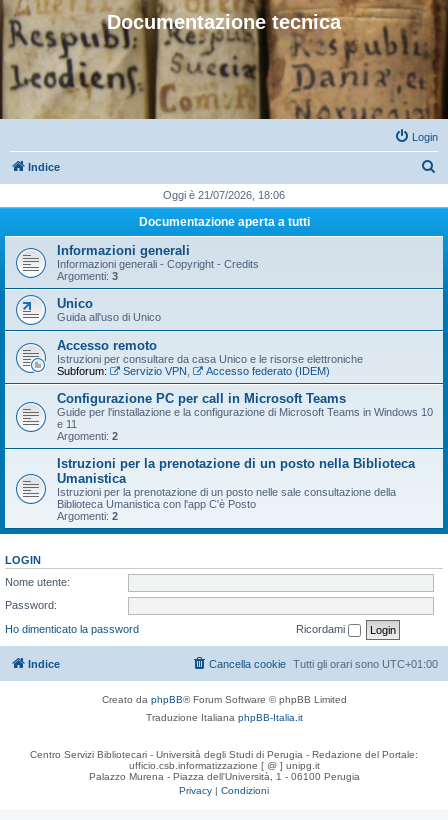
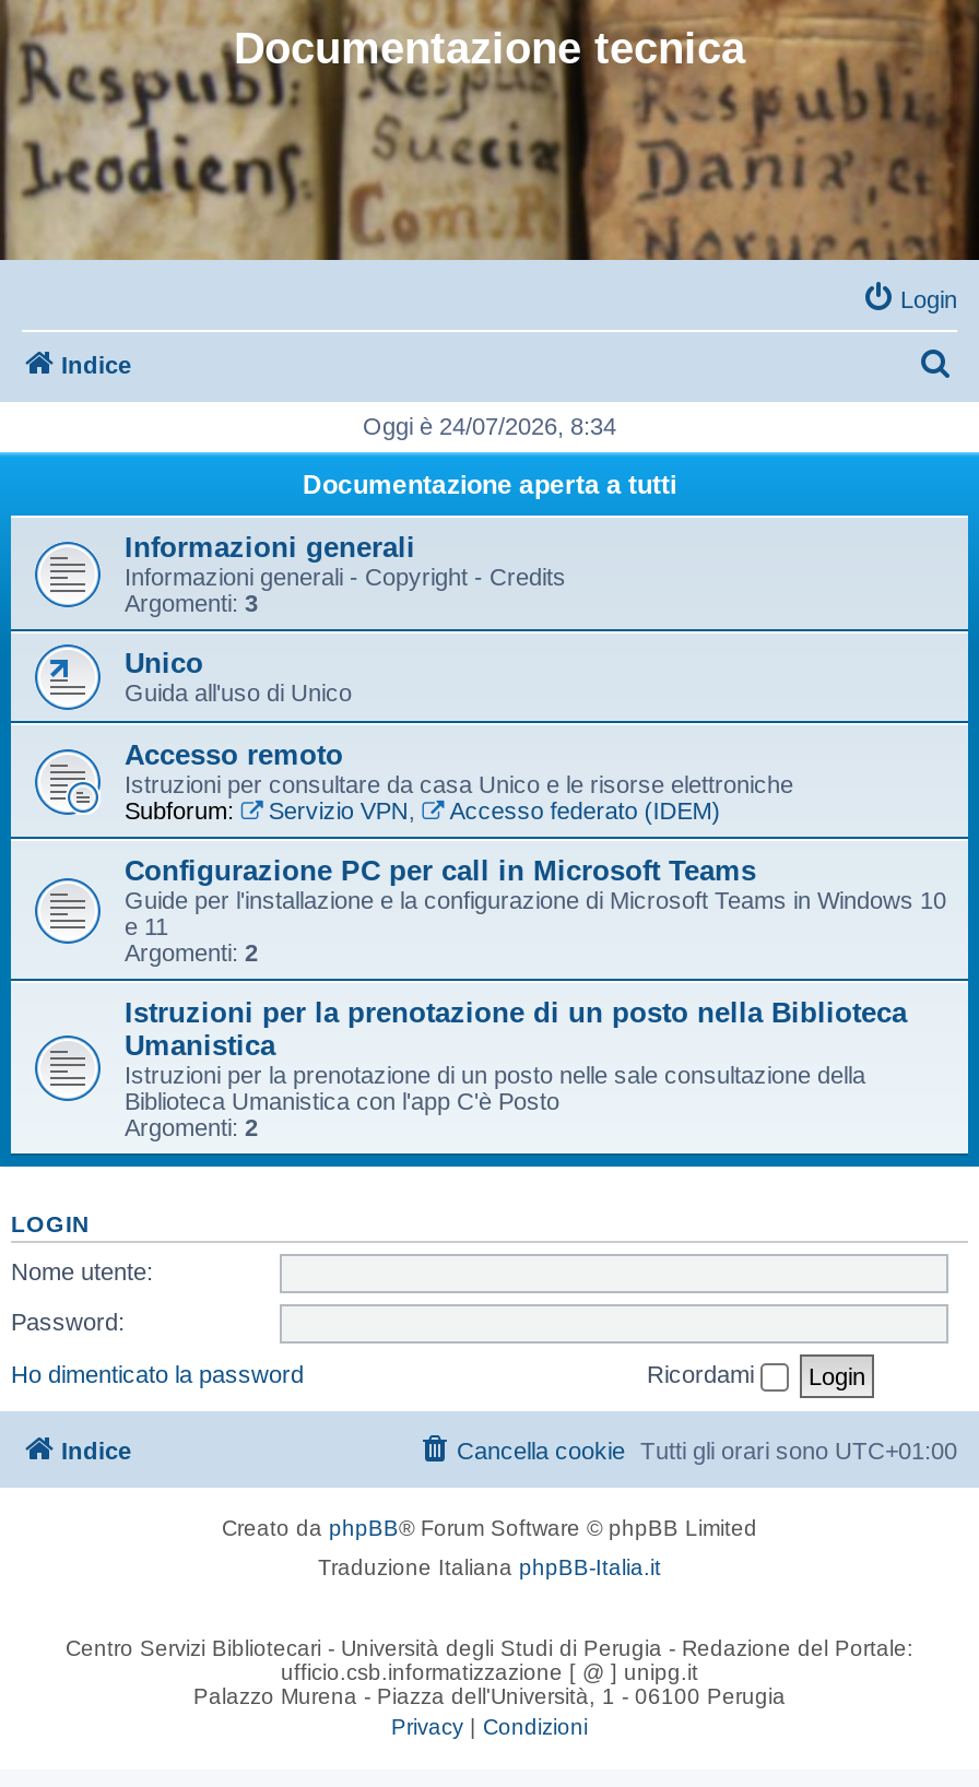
[163,189,285,201] Oggi è 21/07/2026, 18:06 -> [363,413,616,439] Oggi è 24/07/2026, 8:34

